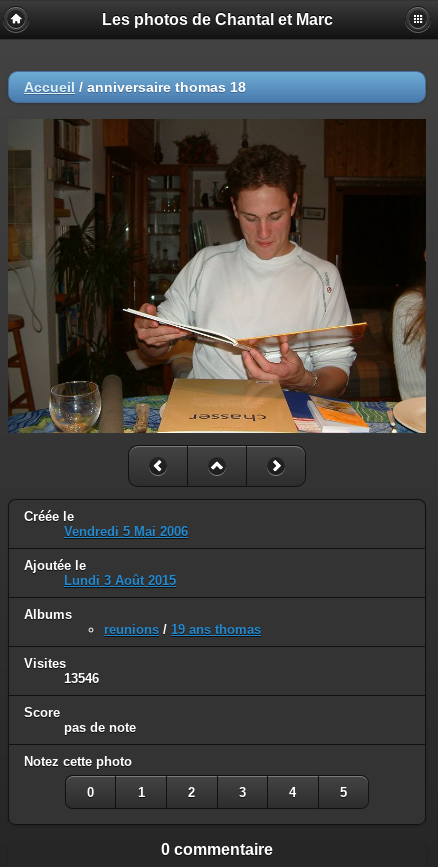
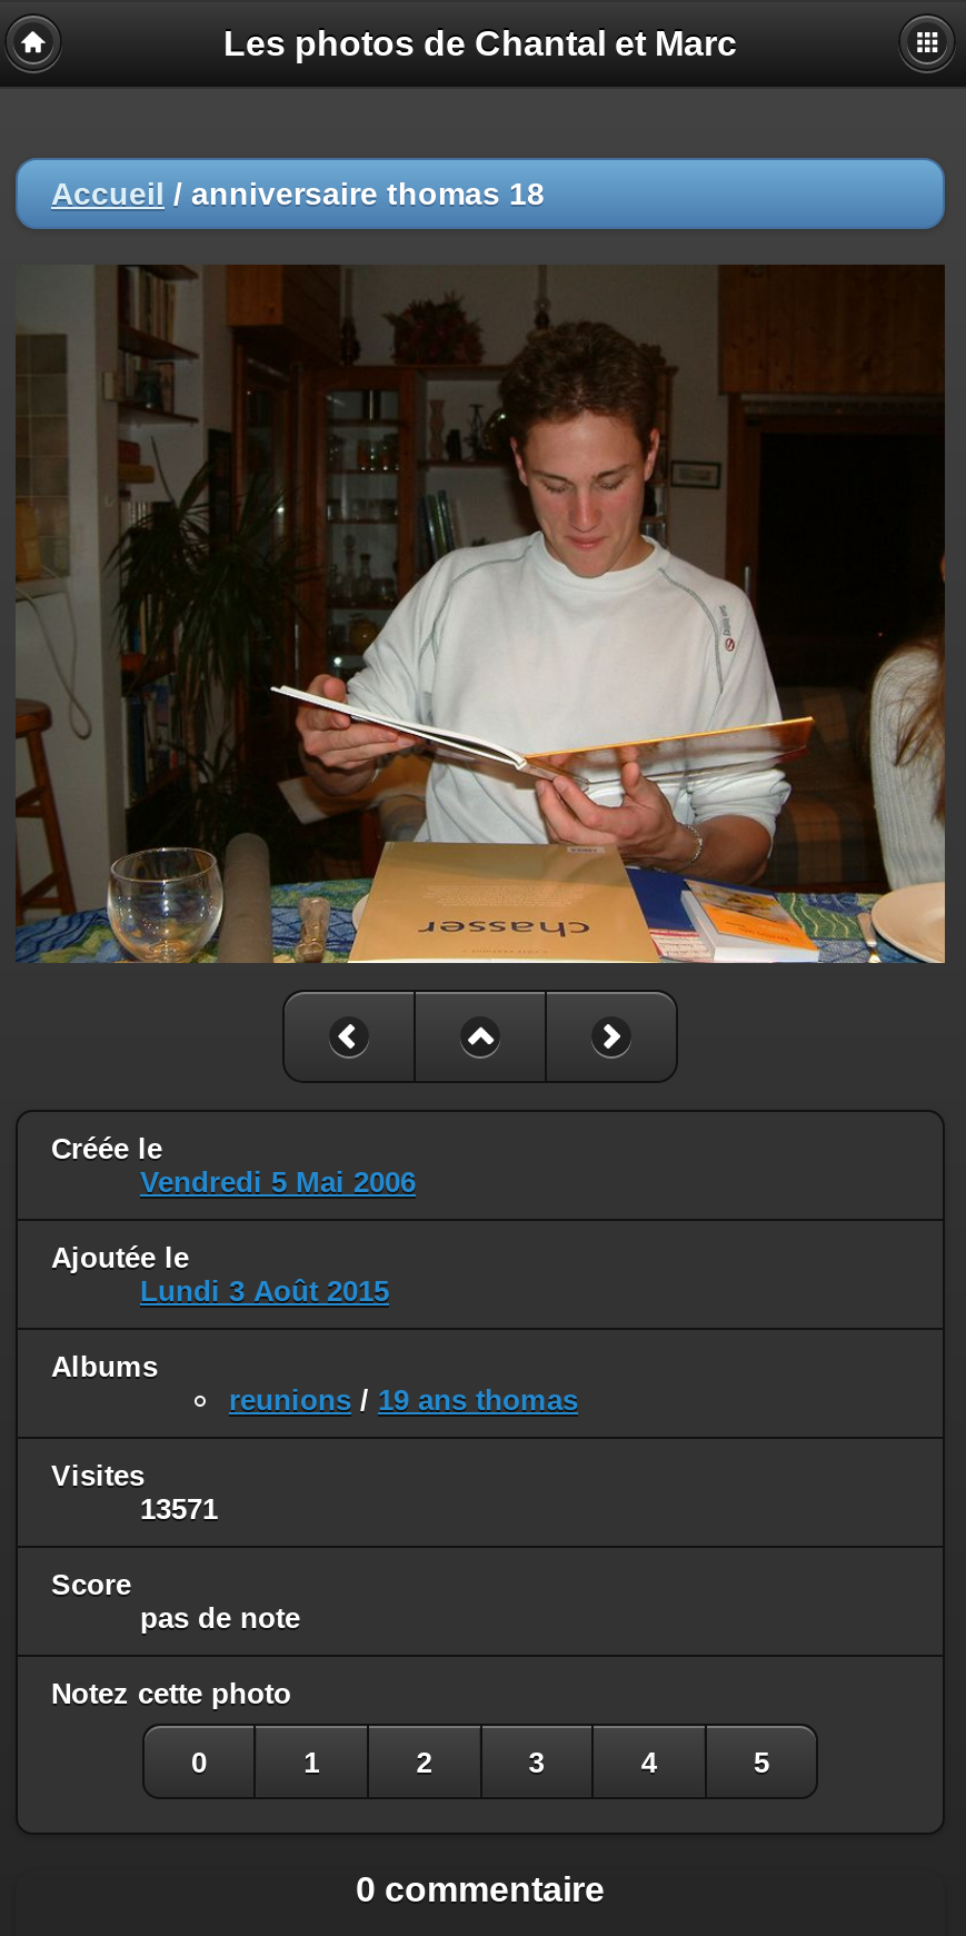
[64,671,99,686] 13546 -> [140,1493,218,1526] 13571

